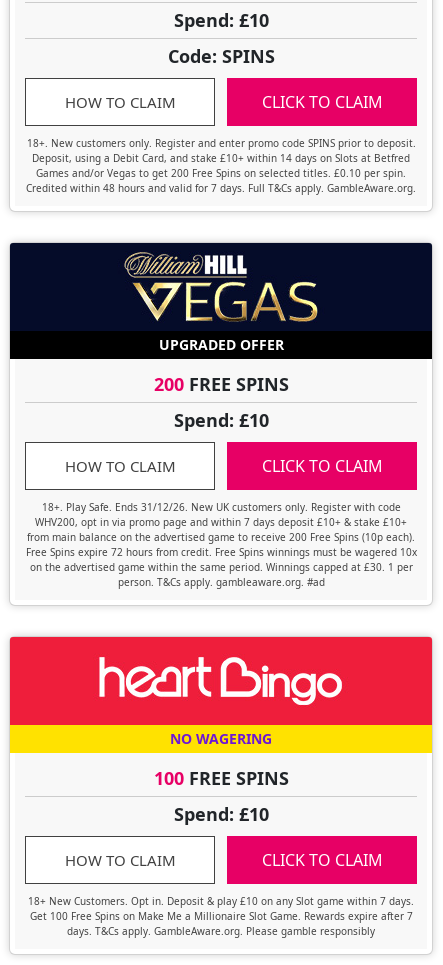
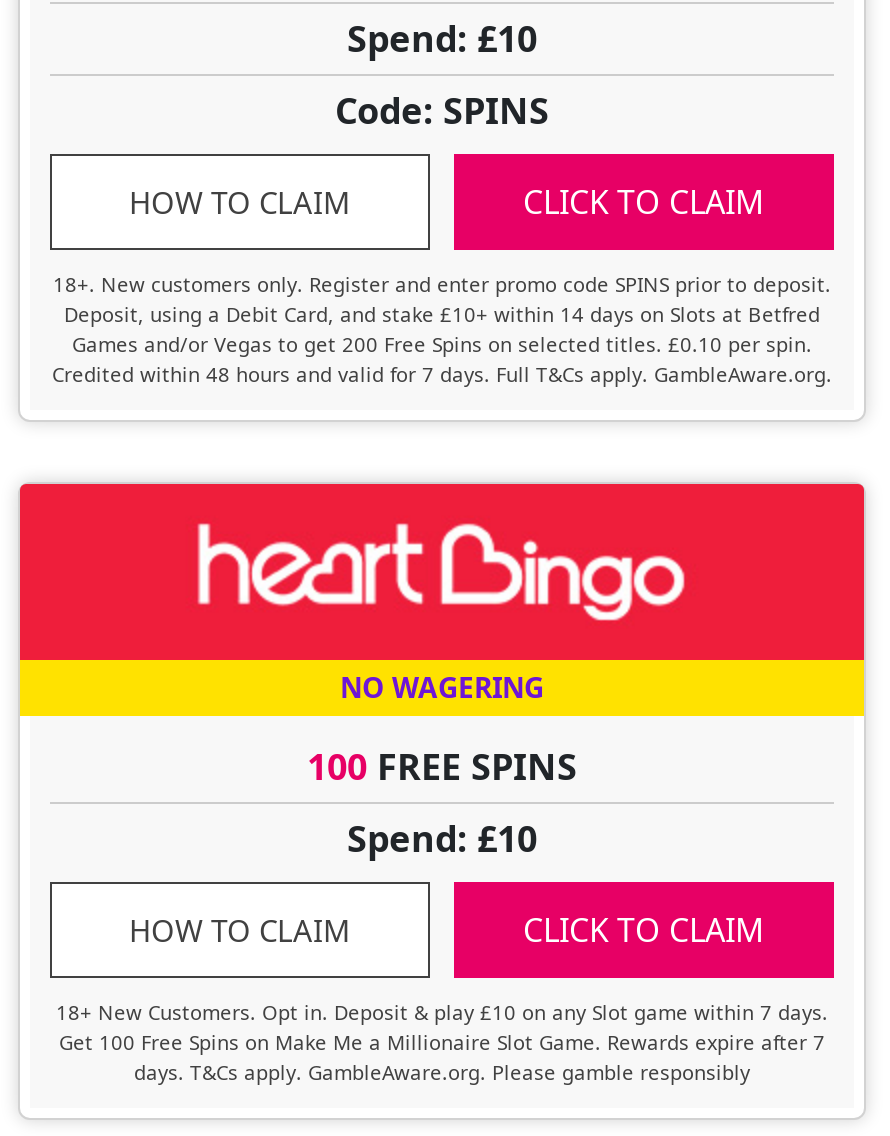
[9,242,433,589] [image] | UPGRADED OFFER | 200 FREE SPINS | Spend: £10 | CLICK TO CLAIM | HOW TO CLAIM | 18+. Play Safe. Ends 31/12/26. New UK customers only. Register with code | WHV200, opt in via promo page and within 7 days deposit £10+ & stake £10+ | from main balance on the advertised game to receive 200 Free Spins (10p each). | Free Spins expire 72 hours from credit. Free Spins winnings must be wagered 10x | on the advertised game within the same period. Winnings capped at £30. 1 per | person. T&Cs apply. gambleaware.org. #ad -> none

